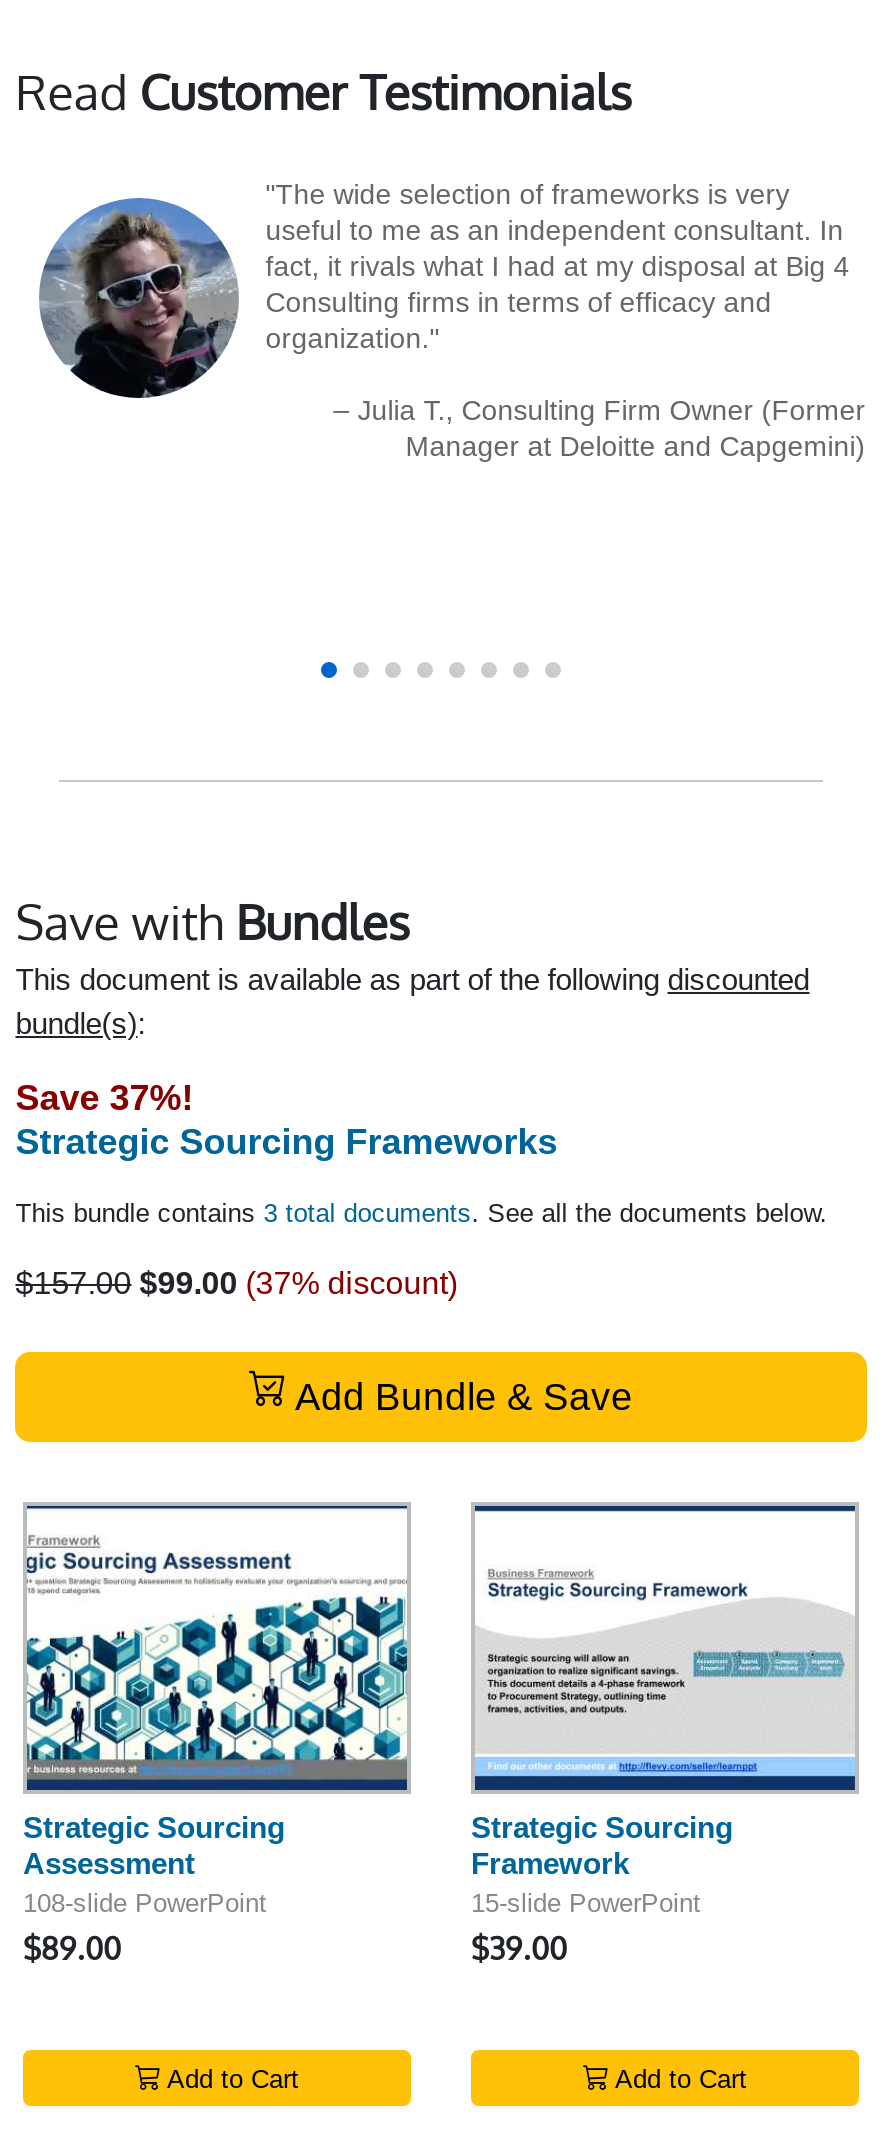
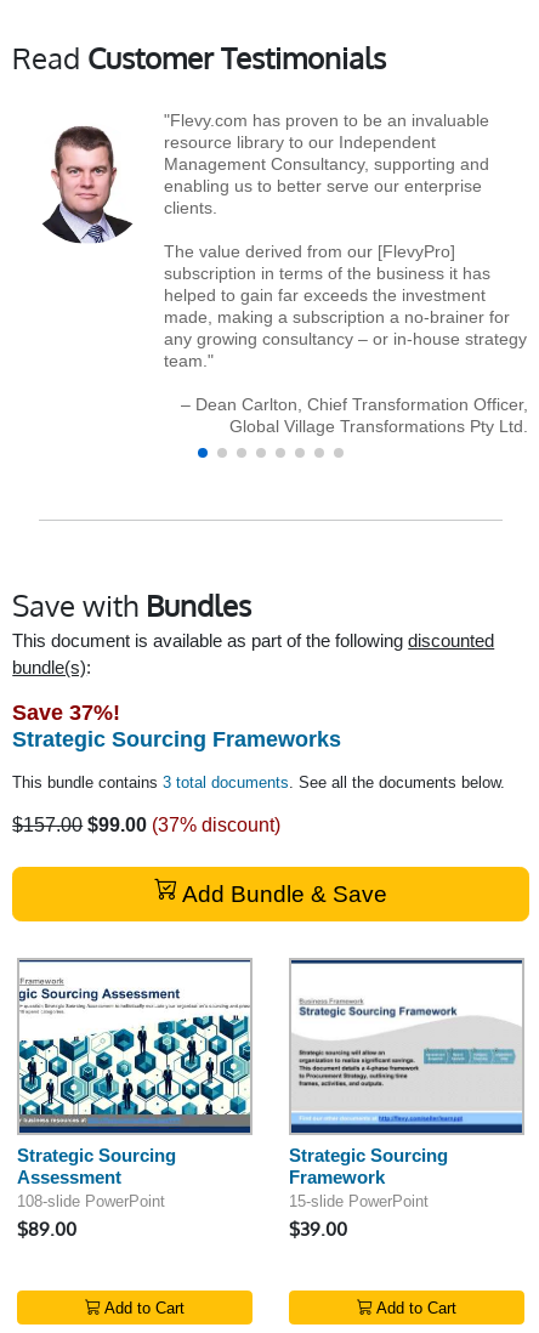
[37,178,865,462] [image] | "The wide selection of frameworks is very | useful to me as an independent consultant. In | fact, it rivals what I had at my disposal at Big 4 | Consulting firms in terms of efficacy and | organization." | – Julia T., Consulting Firm Owner (Former | Manager at Deloitte and Capgemini) -> [32,111,528,436] [image] | "Flevy.com has proven to be an invaluable | resource library to our Independent | Management Consultancy, supporting and | enabling us to better serve our enterprise | clients. | The value derived from our [FlevyPro] | subscription in terms of the business it has | helped to gain far exceeds the investment | made, making a subscription a no-brainer for | any growing consultancy – or in-house strategy | team." | – Dean Carlton, Chief Transformation Officer, | Global Village Transformations Pty Ltd.

